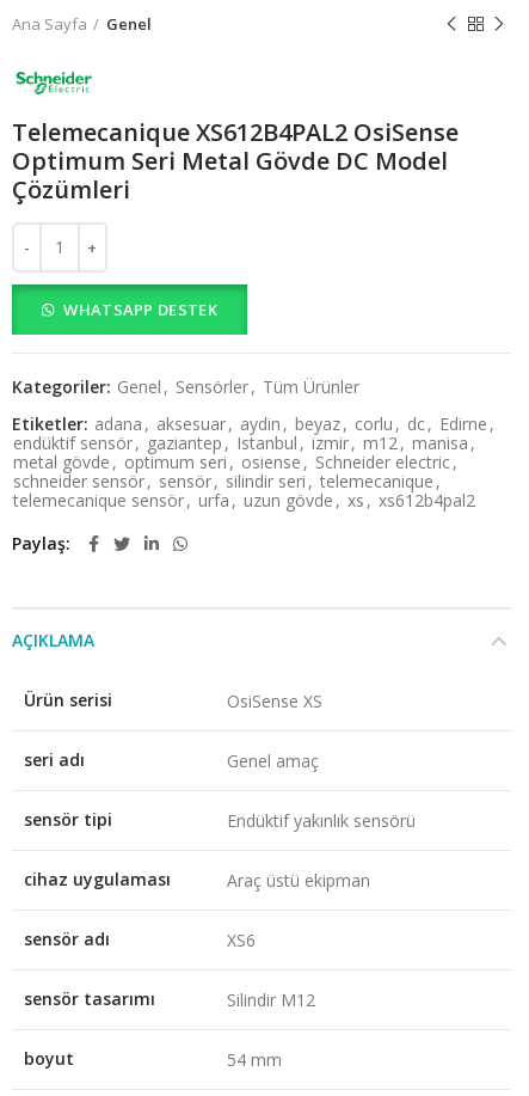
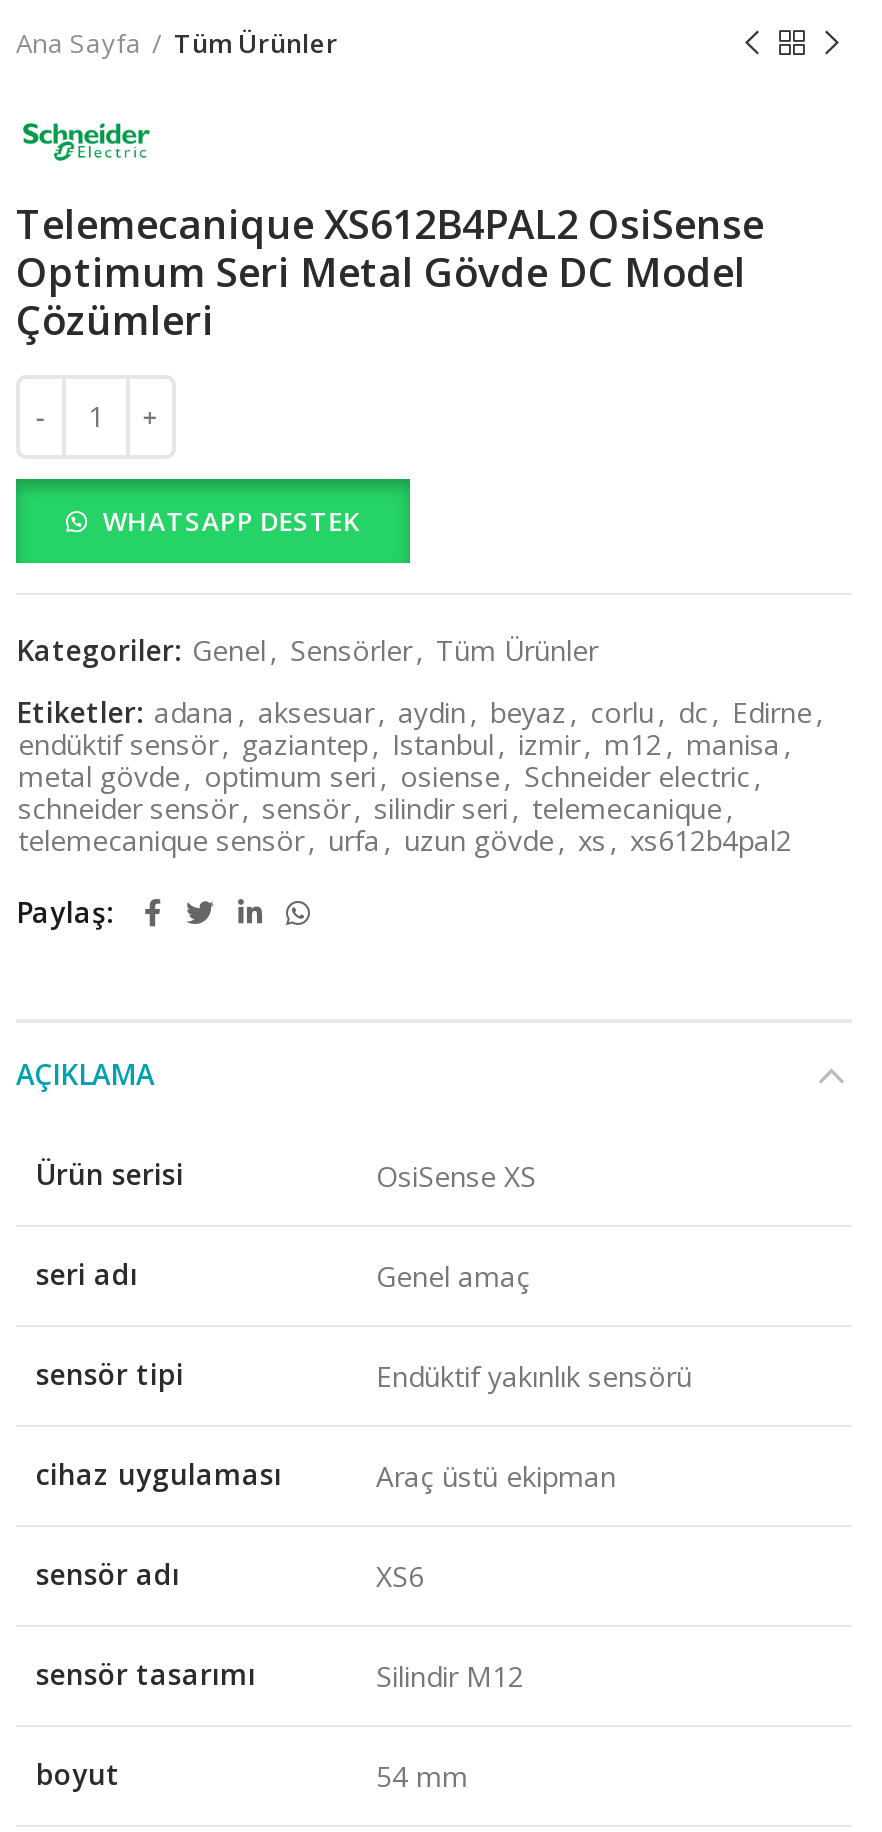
[106,13,152,35] Genel -> [174,25,338,61] Tüm Ürünler

